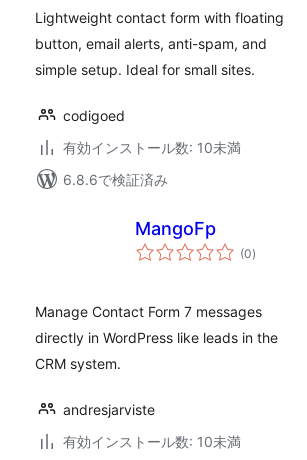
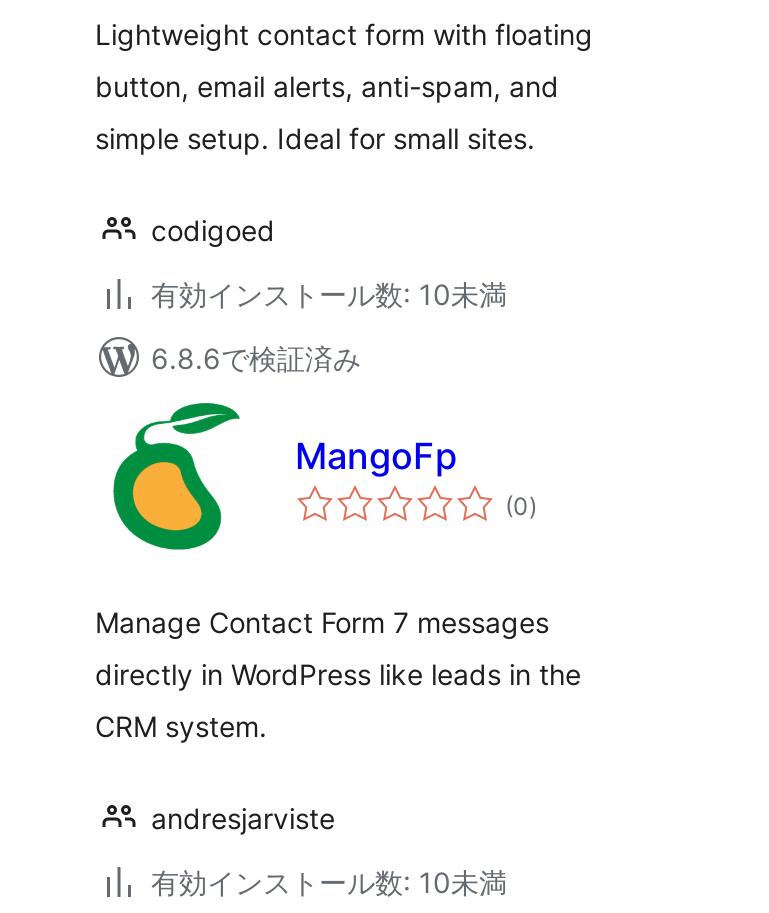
none -> [111,401,241,553] [image]

